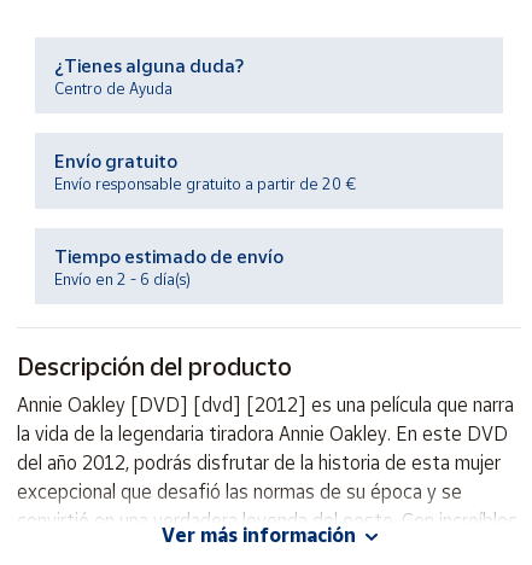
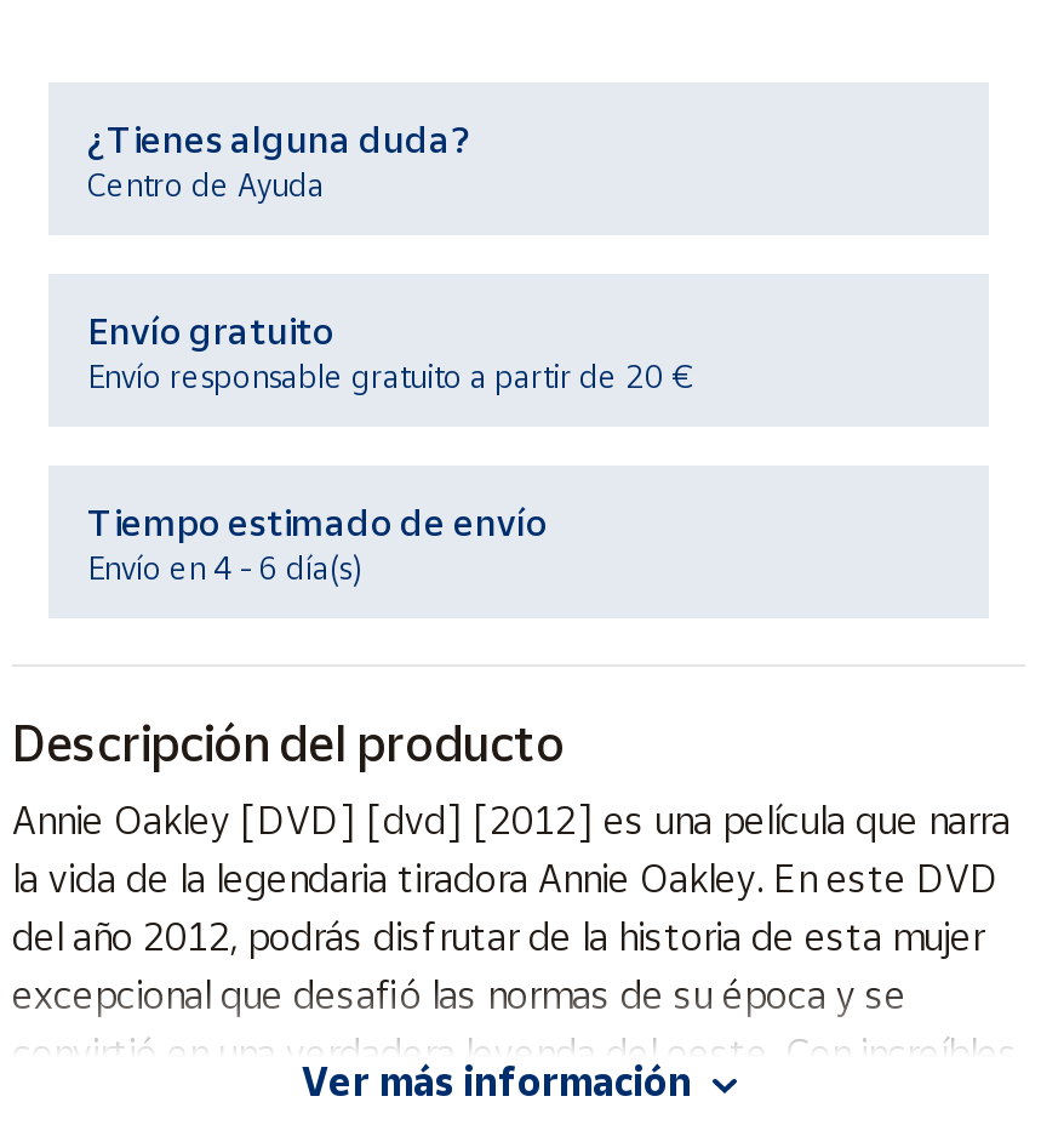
[54,270,191,289] Envío en 2 - 6 día(s) -> [87,549,361,588] Envío en 4 - 6 día(s)

